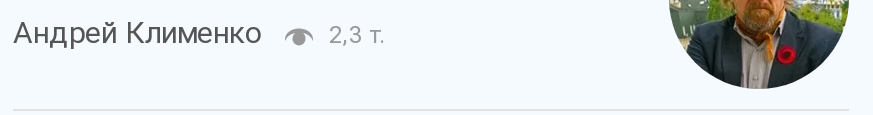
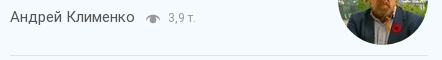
[329,21,385,49] 2,3 т. -> [168,11,196,25] 3,9 т.

